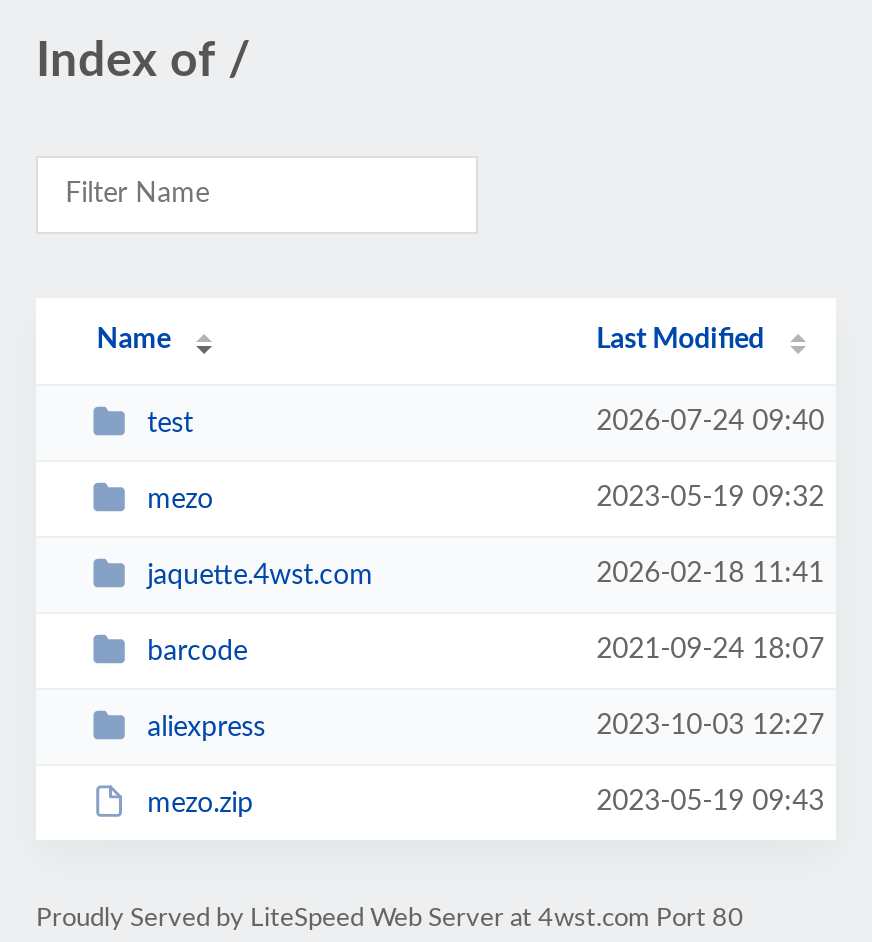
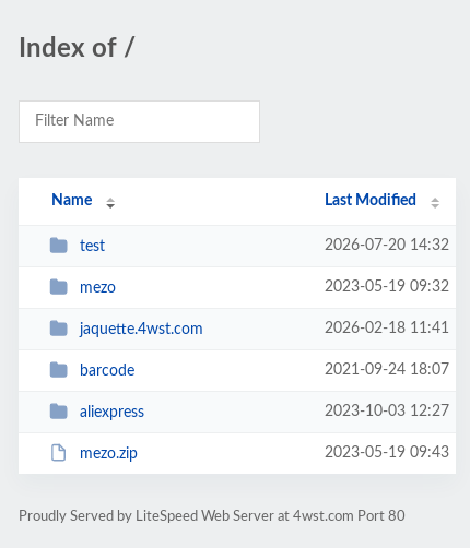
[596,408,824,436] 2026-07-24 09:40 -> [325,238,449,253] 2026-07-20 14:32

